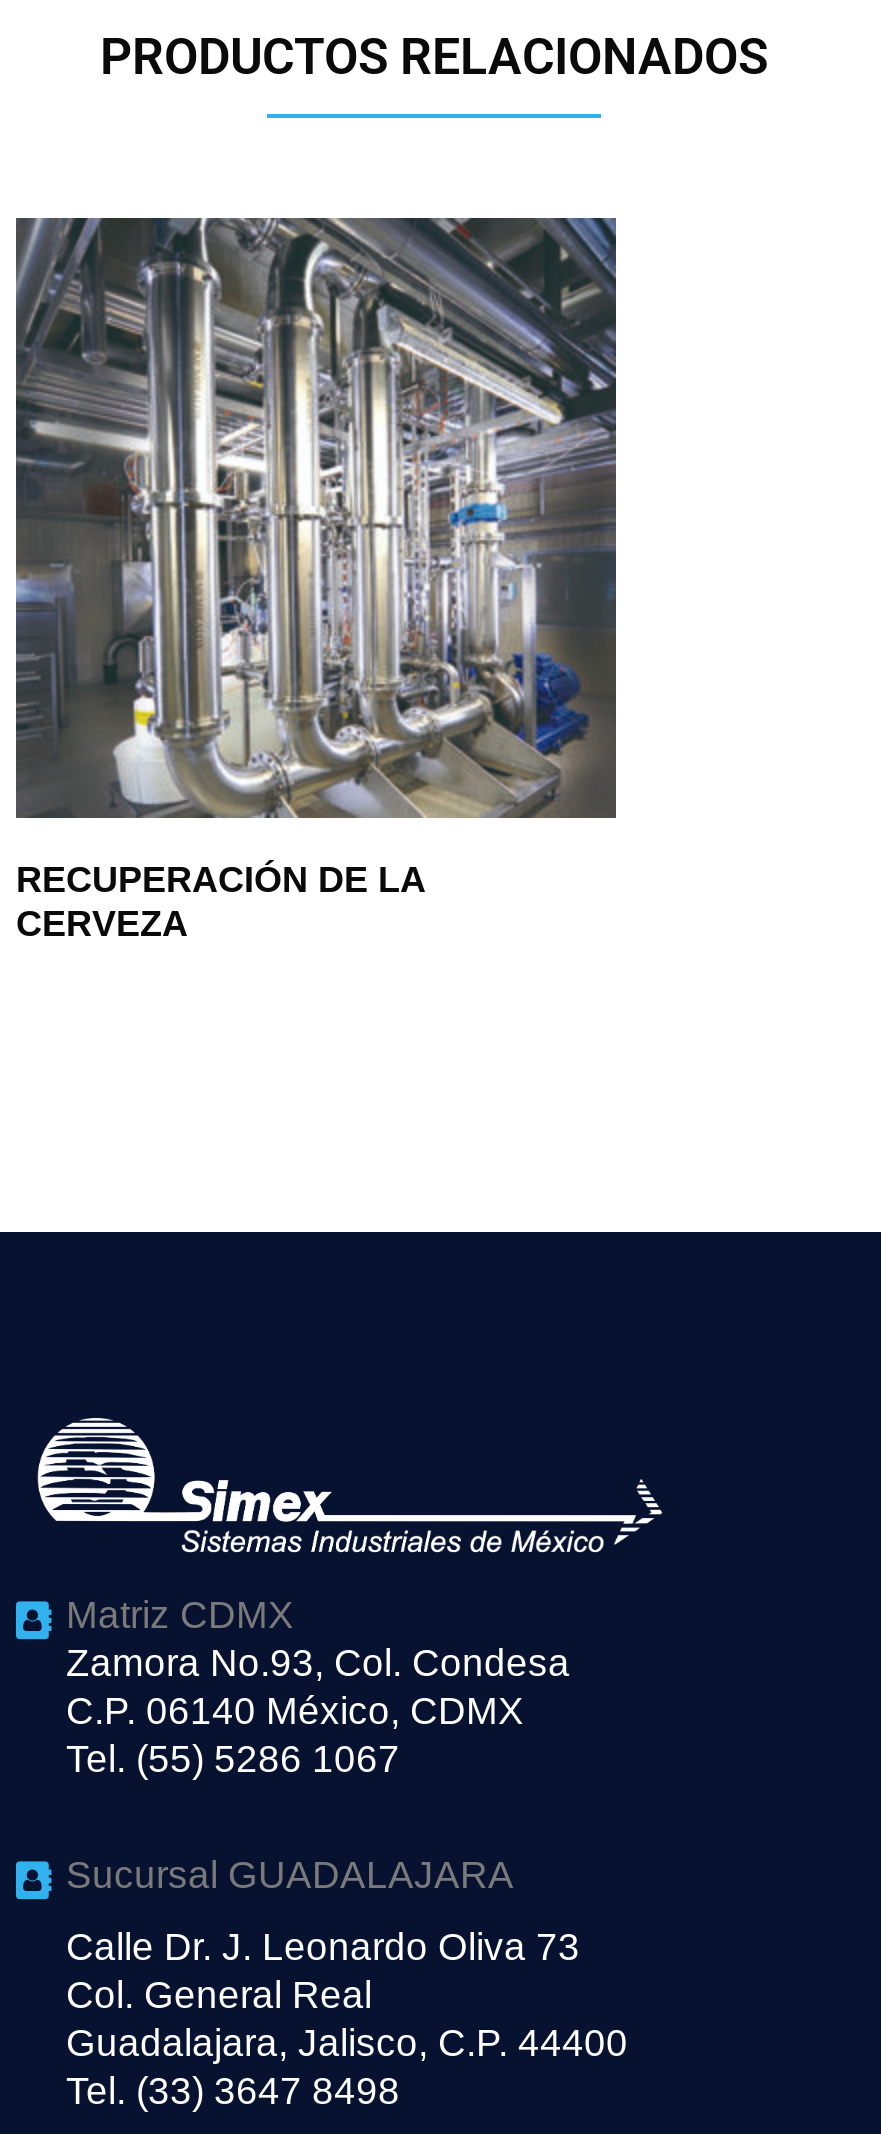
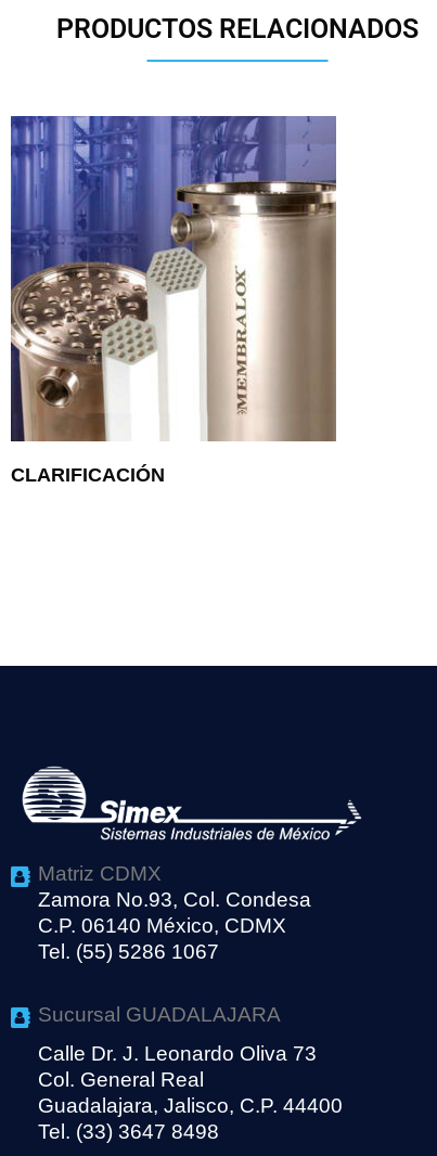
[14,216,618,944] [image] | RECUPERACIÓN DE LA | CERVEZA -> [10,115,337,486] [image] | CLARIFICACIÓN

